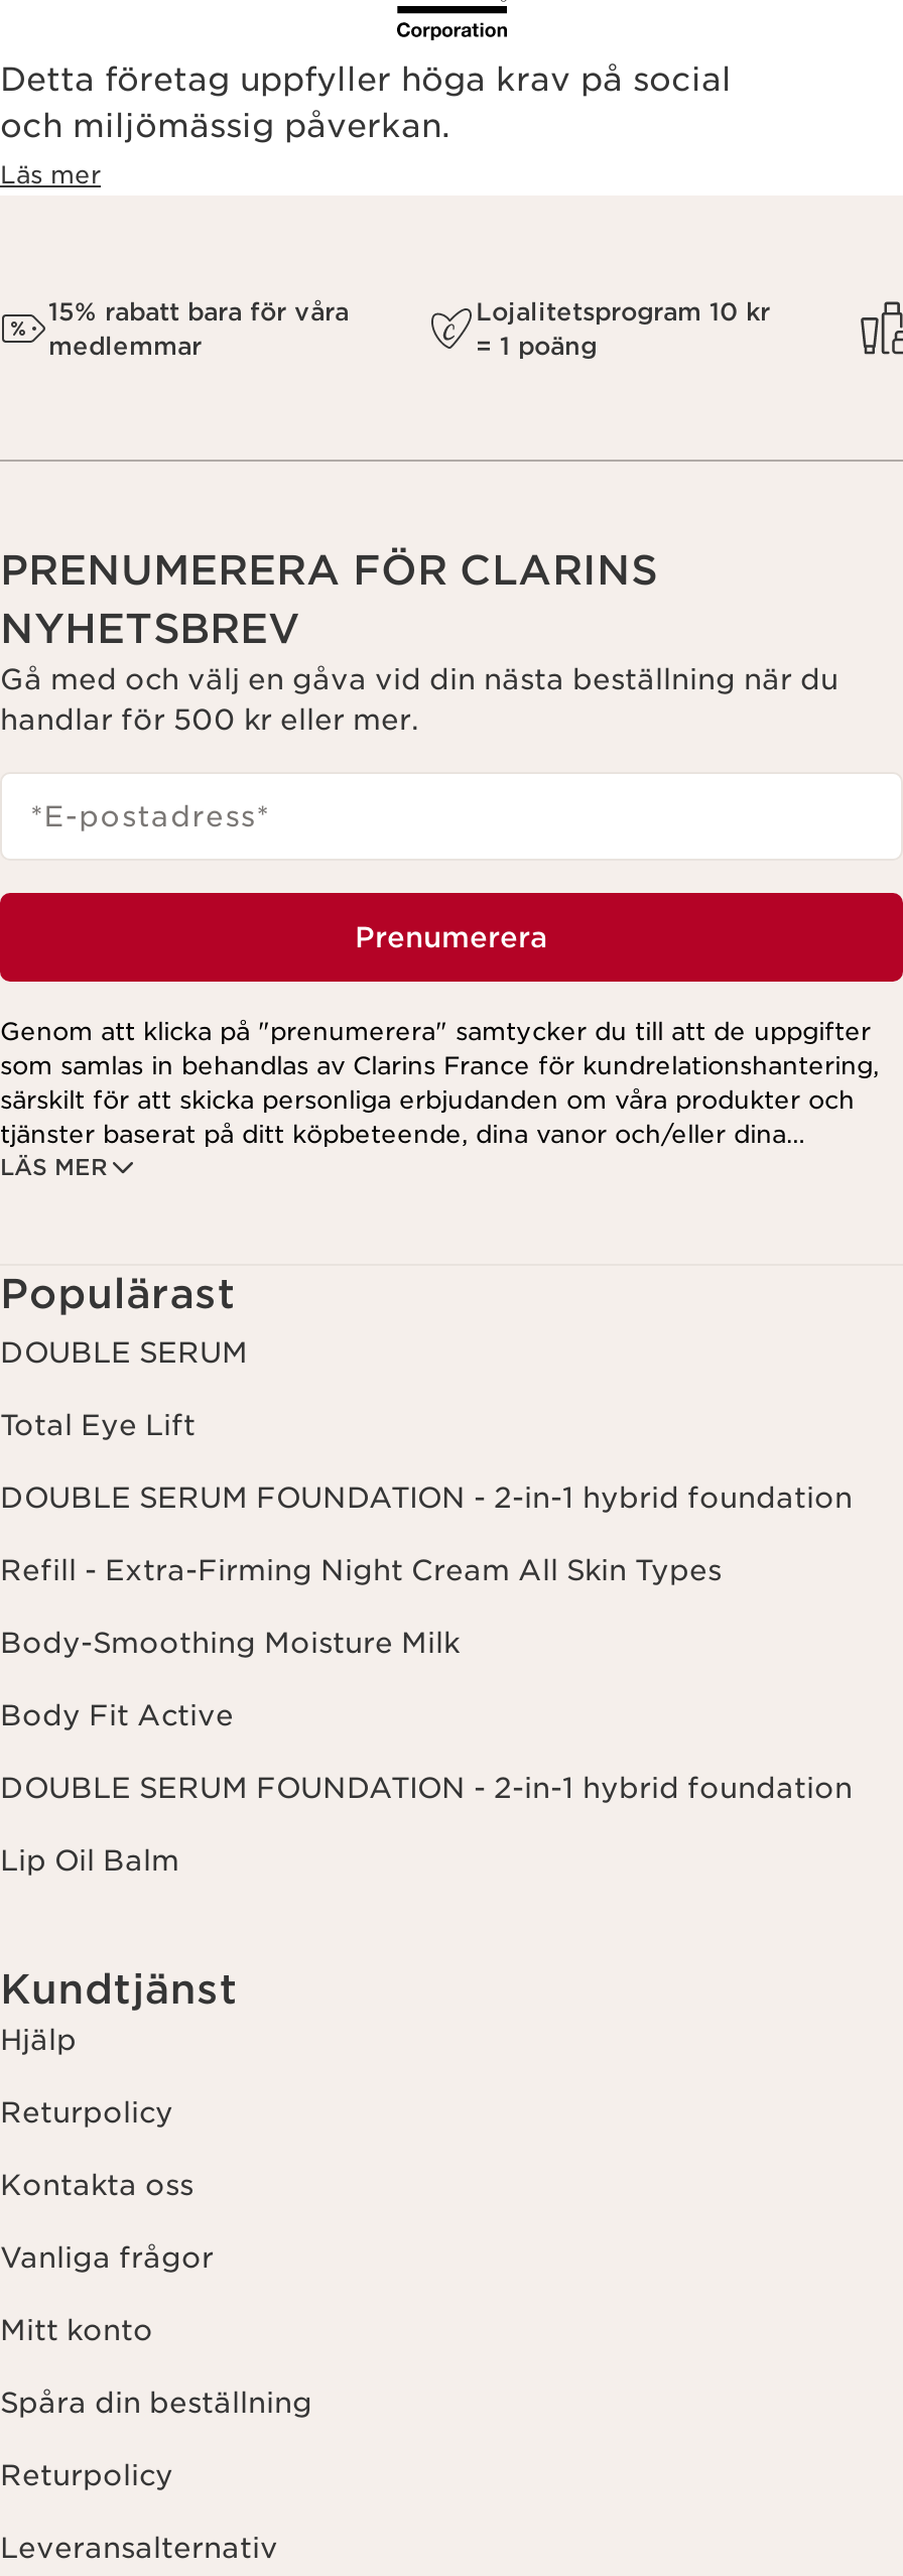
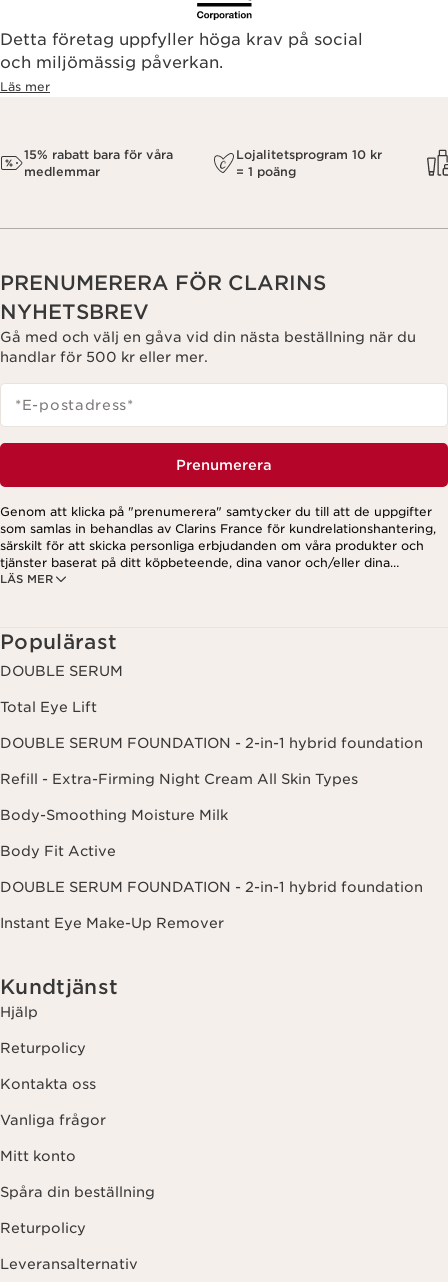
[0,1844,179,1877] Lip Oil Balm -> [0,915,224,931] Instant Eye Make-Up Remover

